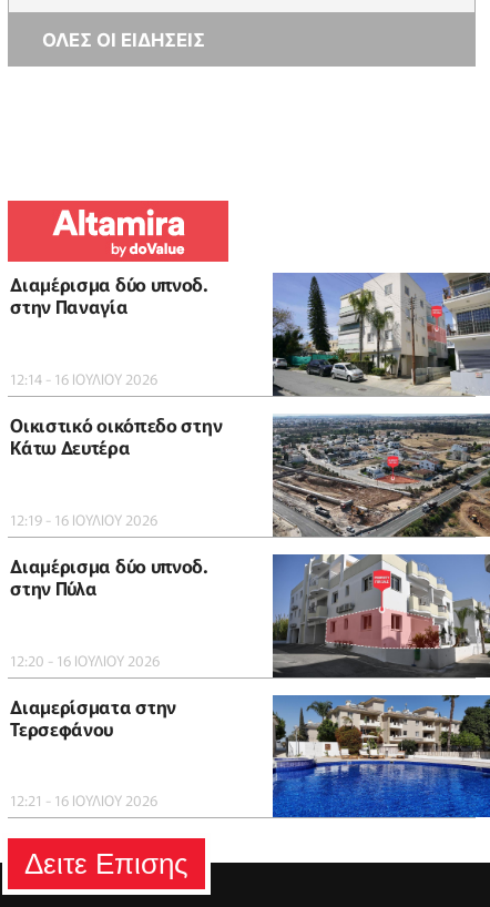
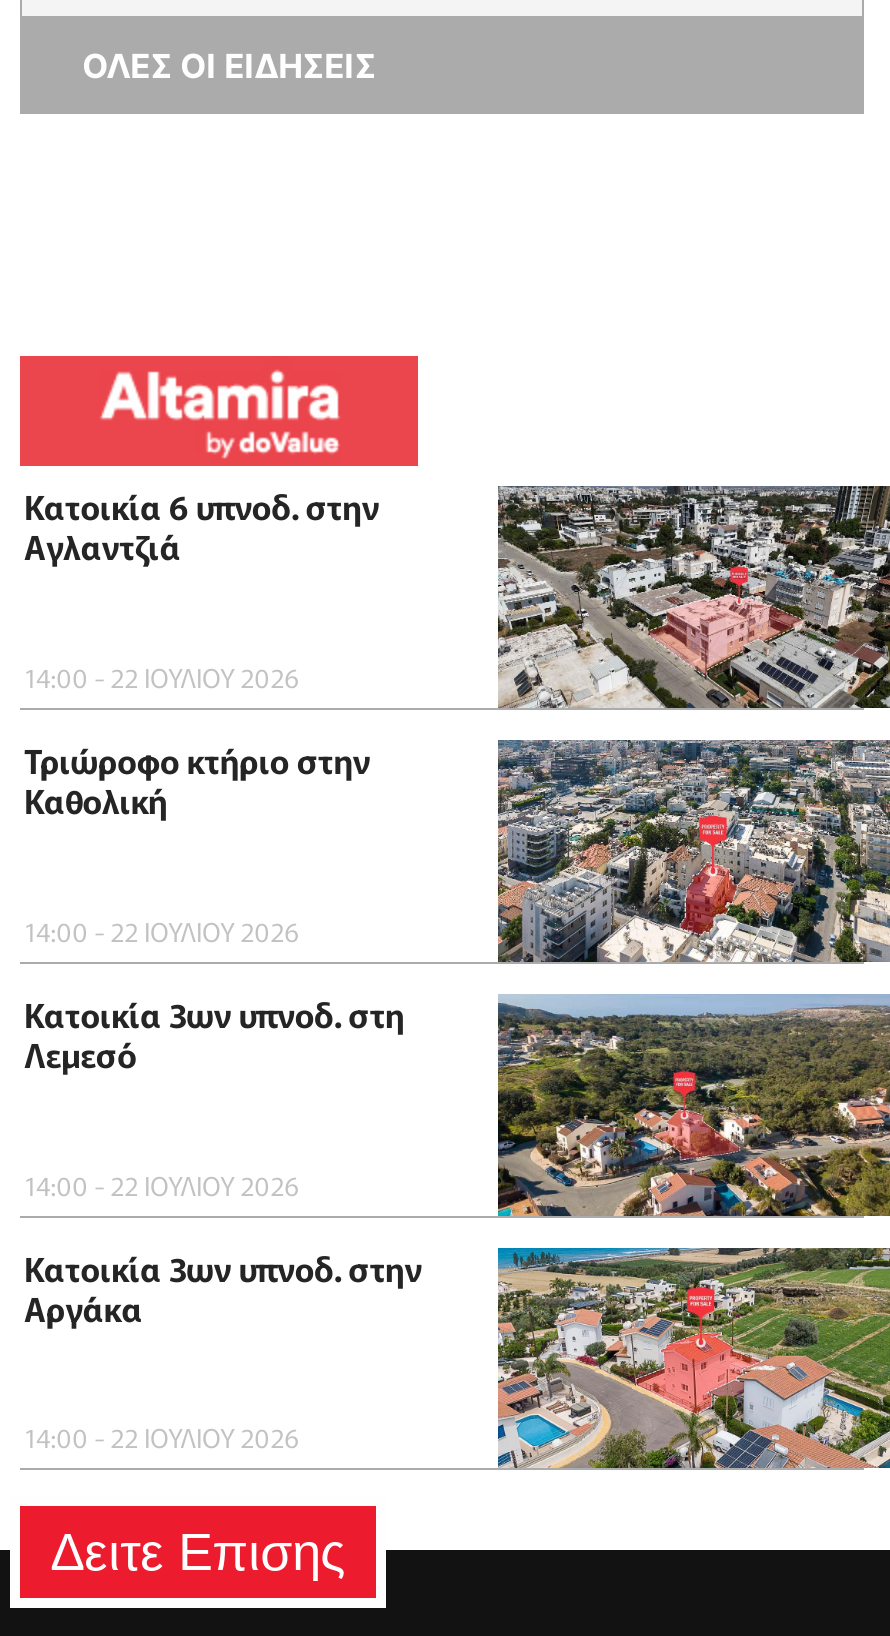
[10,270,207,319] Διαμέρισμα δύο υπνοδ. | στην Παναγία -> [24,482,379,570] Κατοικία 6 υπνοδ. στην | Αγλαντζιά
[272,272,487,397] [image] -> [496,484,884,710] [image]
[10,368,158,389] 12:14 - 16 ΙΟΥΛΙΟΥ 2026 -> [24,657,298,695] 14:00 - 22 ΙΟΥΛΙΟΥ 2026
[10,411,222,460] Οικιστικό οικόπεδο στην | Κάτω Δευτέρα -> [24,735,370,823] Τριώροφο κτήριο στην | Καθολική
[273,414,487,538] [image] -> [498,740,884,964] [image]
[10,508,158,530] 12:19 - 16 ΙΟΥΛΙΟΥ 2026 -> [24,911,298,949] 14:00 - 22 ΙΟΥΛΙΟΥ 2026
[10,552,207,601] Διαμέρισμα δύο υπνοδ. | στην Πύλα -> [24,989,404,1077] Κατοικία 3ων υπνοδ. στη | Λεμεσό
[272,554,487,679] [image] -> [496,994,884,1218] [image]
[10,649,160,670] 12:20 - 16 ΙΟΥΛΙΟΥ 2026 -> [24,1165,298,1203] 14:00 - 22 ΙΟΥΛΙΟΥ 2026
[10,692,176,741] Διαμερίσματα στην | Τερσεφάνου -> [24,1243,422,1331] Κατοικία 3ων υπνοδ. στην | Αργάκα
[272,694,487,818] [image] -> [496,1246,884,1470] [image]
[10,790,158,811] 12:21 - 16 ΙΟΥΛΙΟΥ 2026 -> [24,1419,298,1457] 14:00 - 22 ΙΟΥΛΙΟΥ 2026

